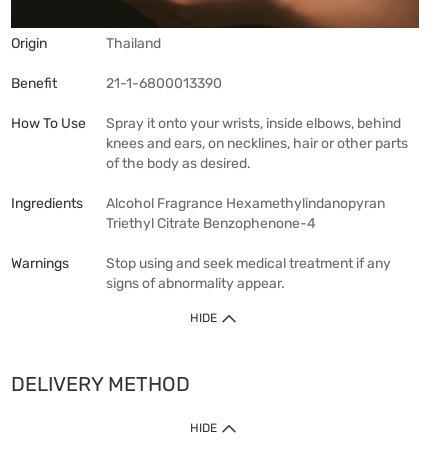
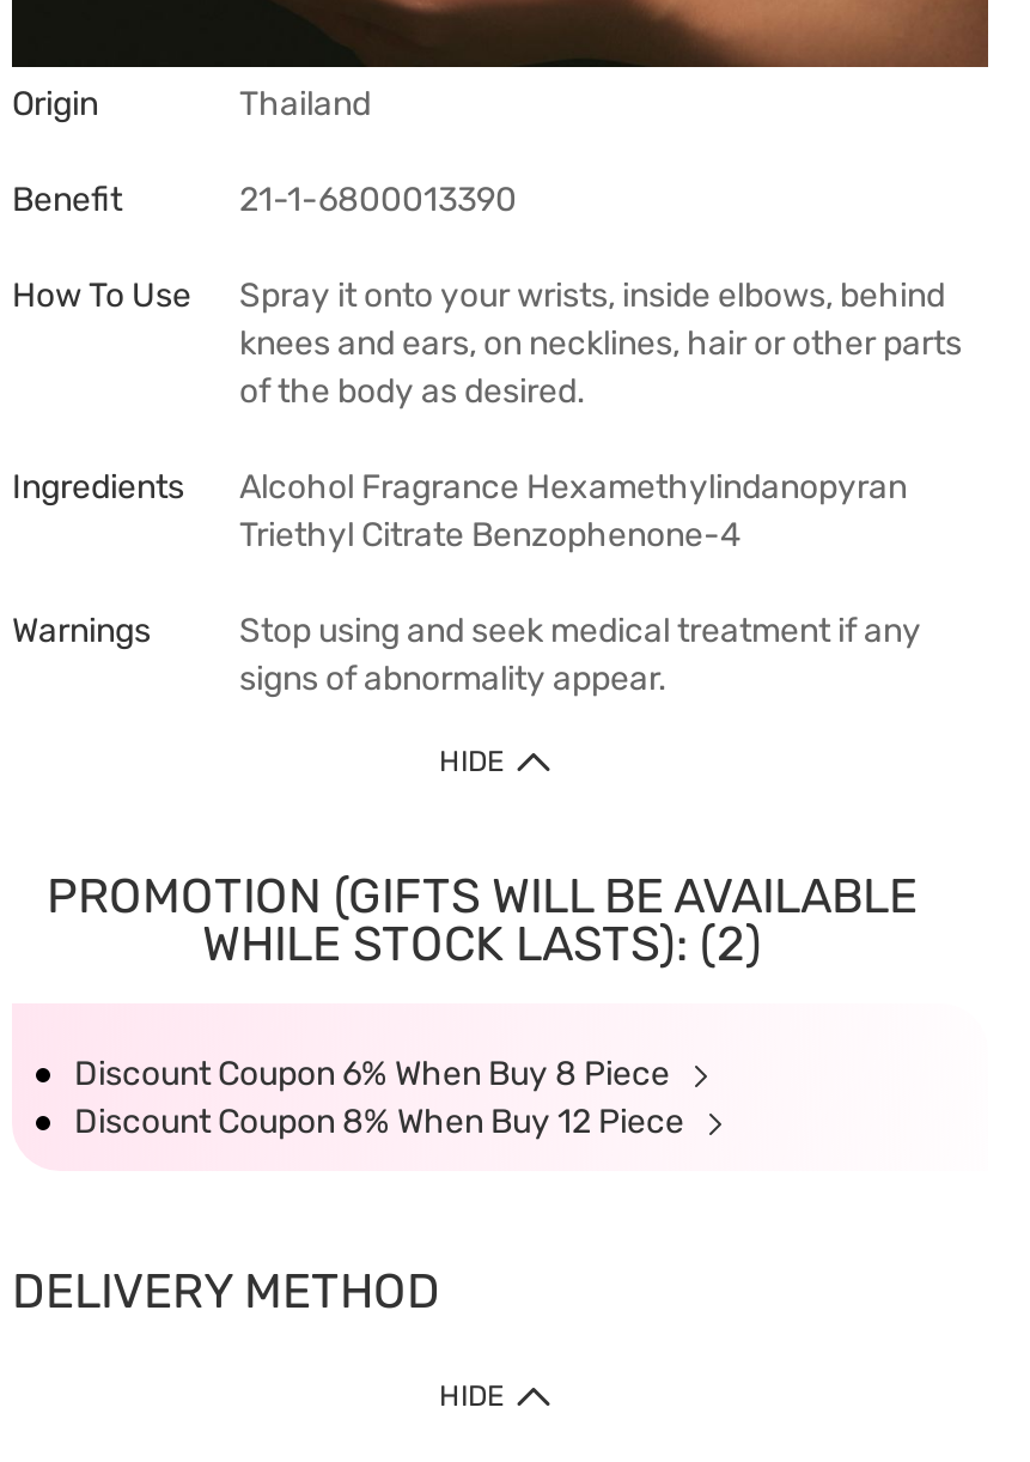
none -> [47,867,918,1142] PROMOTION (GIFTS WILL BE AVAILABLE | WHILE STOCK LASTS): (2) | Discount Coupon 6% When Buy 8 Piece | Discount Coupon 8% When Buy 12 Piece

